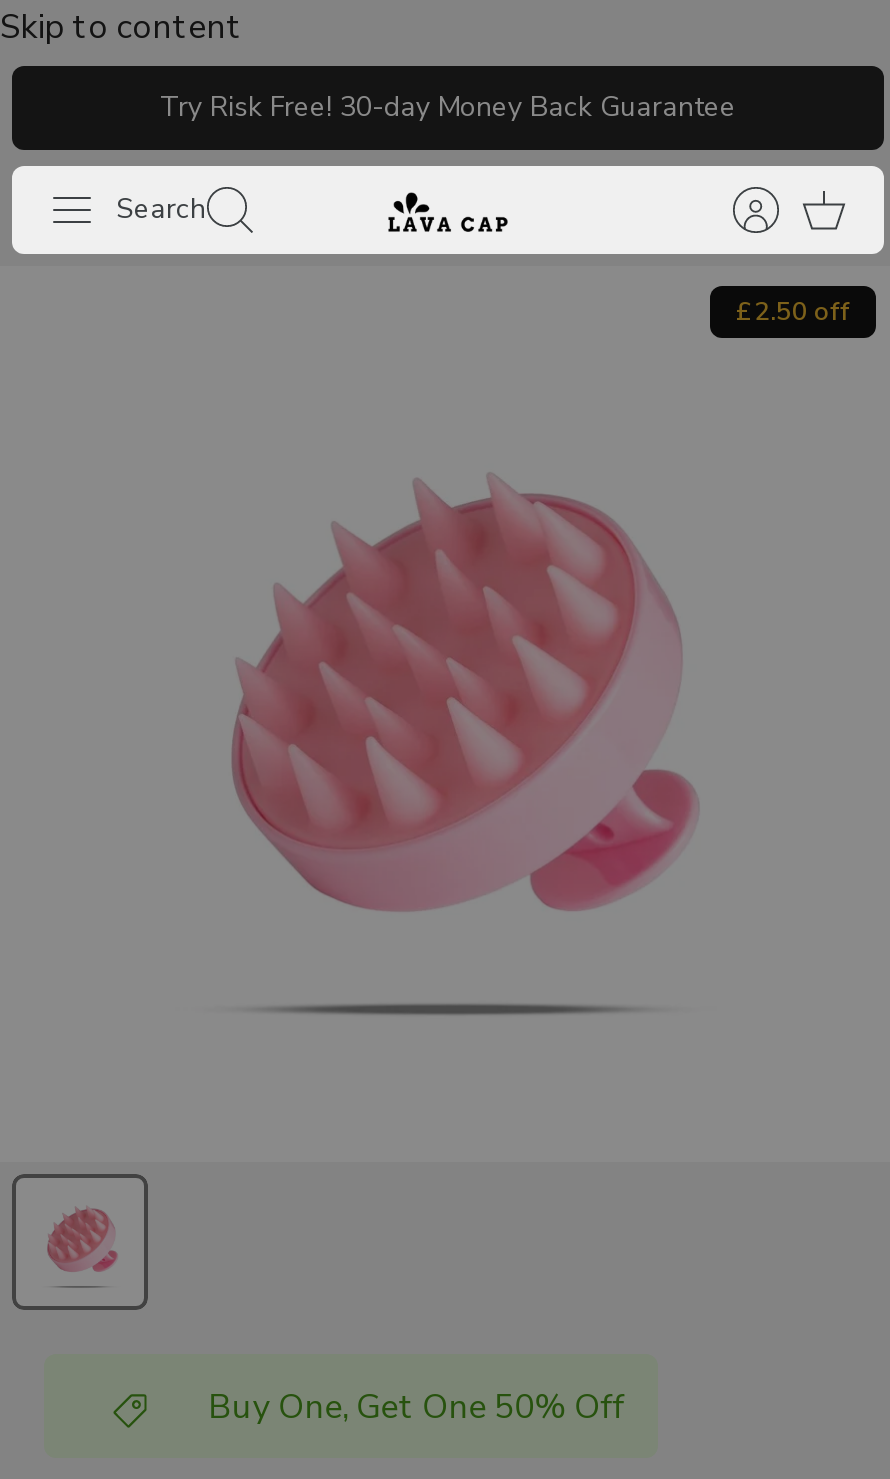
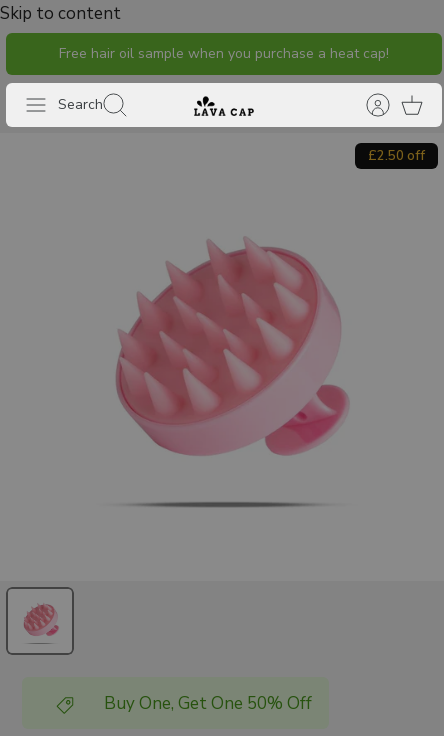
[160,88,736,126] Try Risk Free! 30-day Money Back Guarantee -> [59,44,389,63] Free hair oil sample when you purchase a heat cap!

